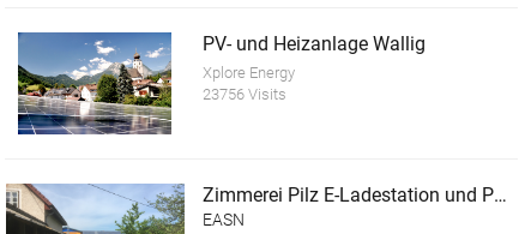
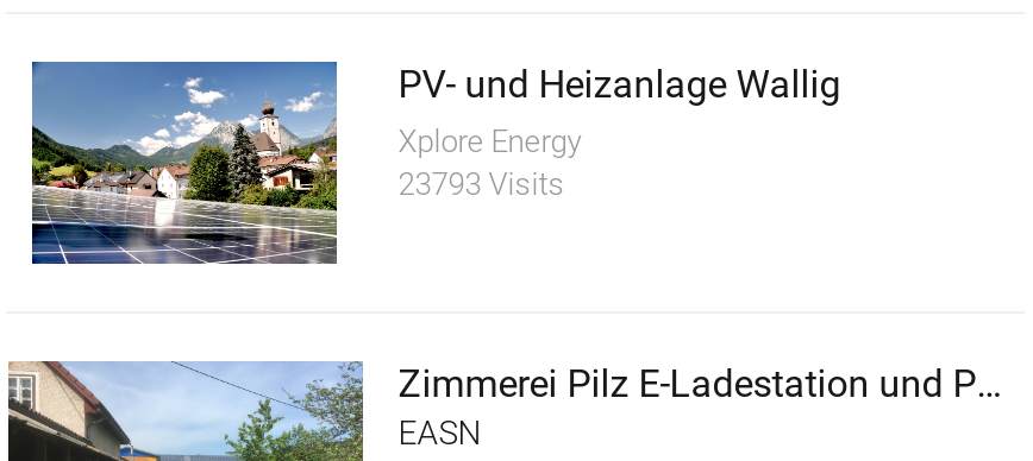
[202,86,286,104] 23756 Visits -> [398,167,565,203] 23793 Visits

